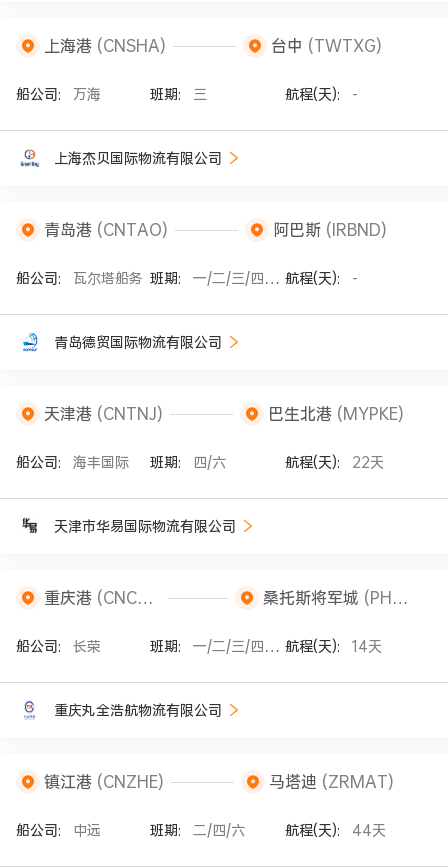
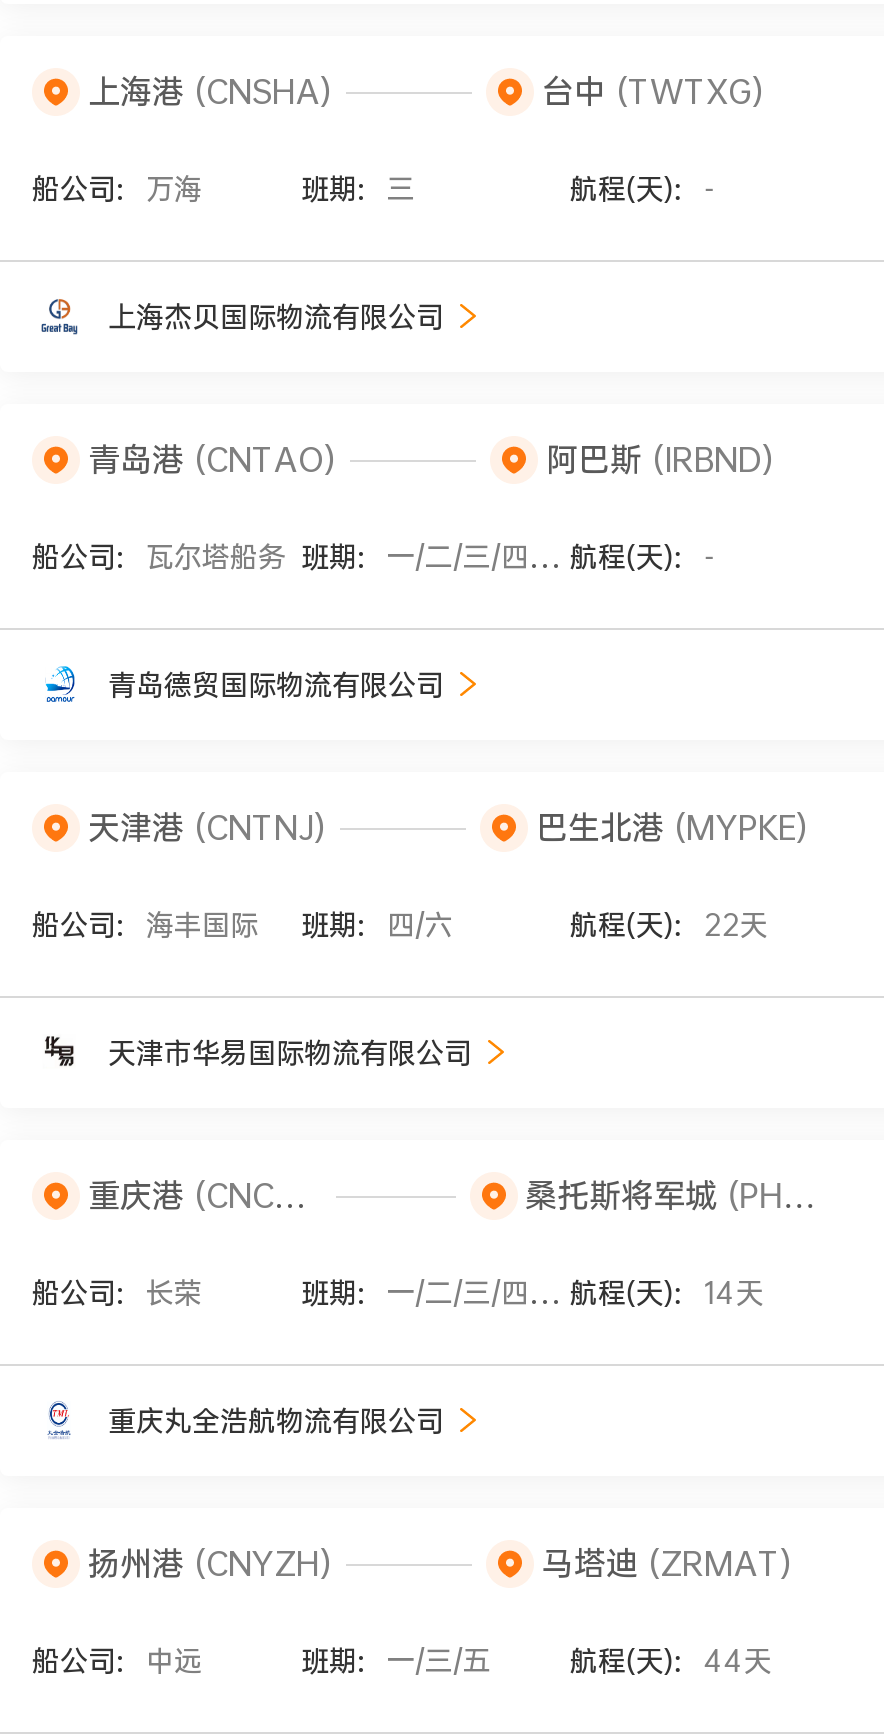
[44,771,164,792] 镇江港(CNZHE) -> [88,1542,332,1584] 扬州港(CNYZH)
[150,821,245,839] 班期: 二/四/六 -> [301,1642,491,1678] 班期: 一/三/五

